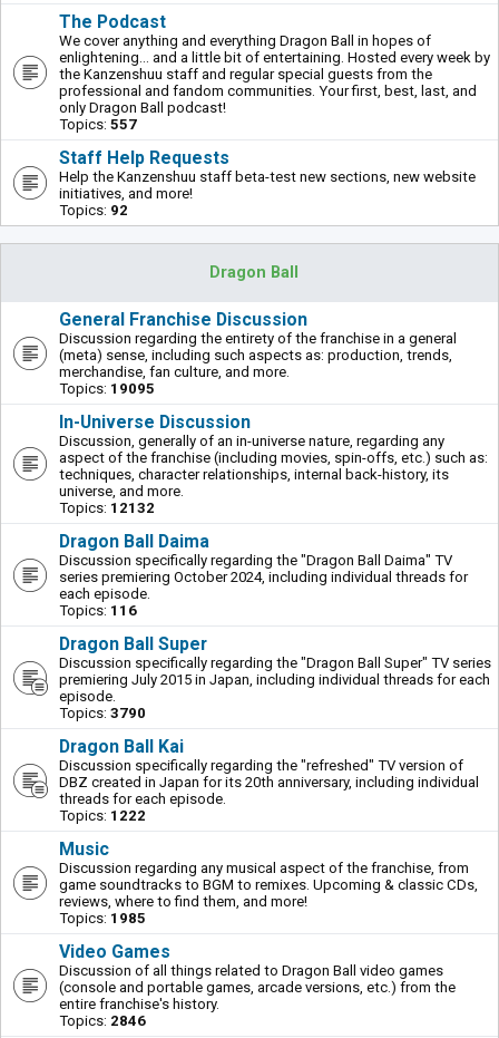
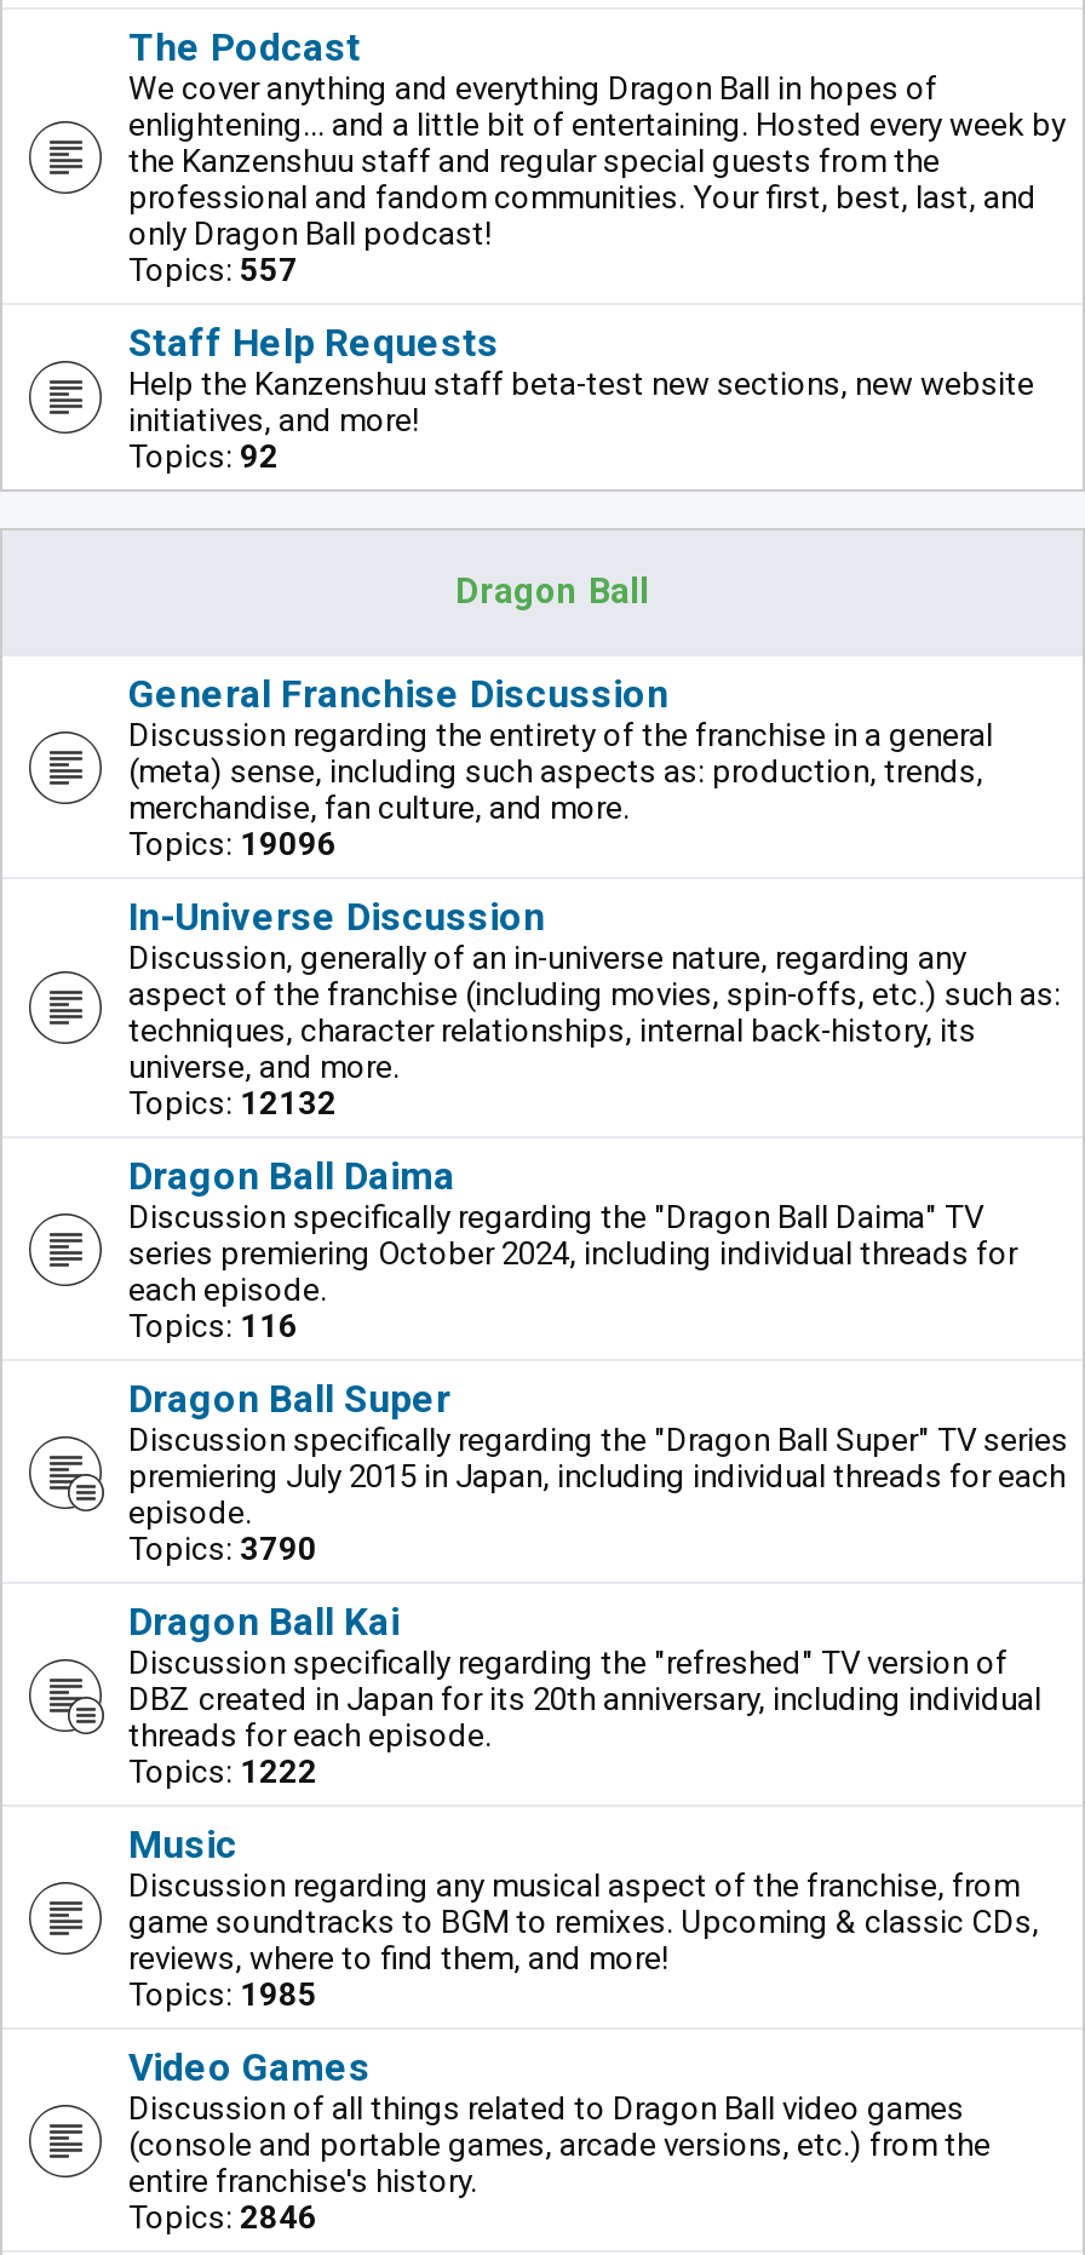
[59,380,155,397] Topics: 19095 -> [128,826,337,862] Topics: 19096

